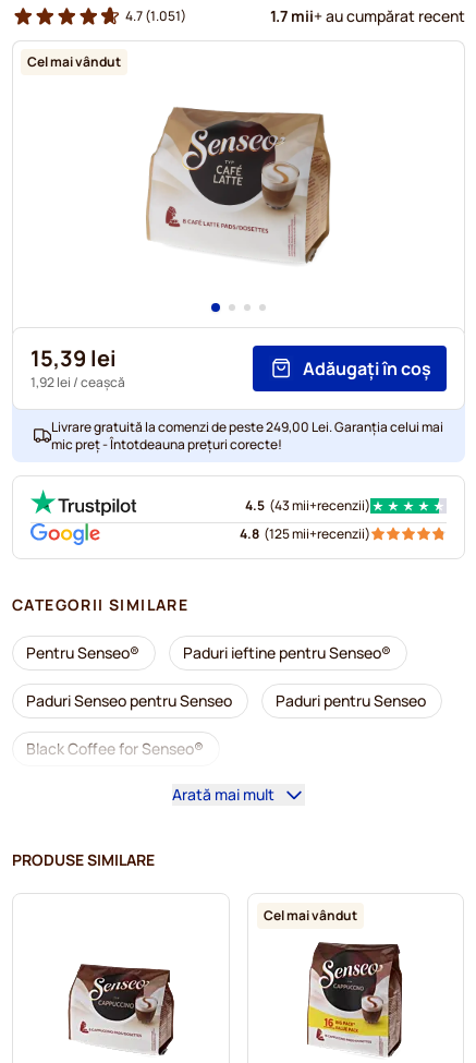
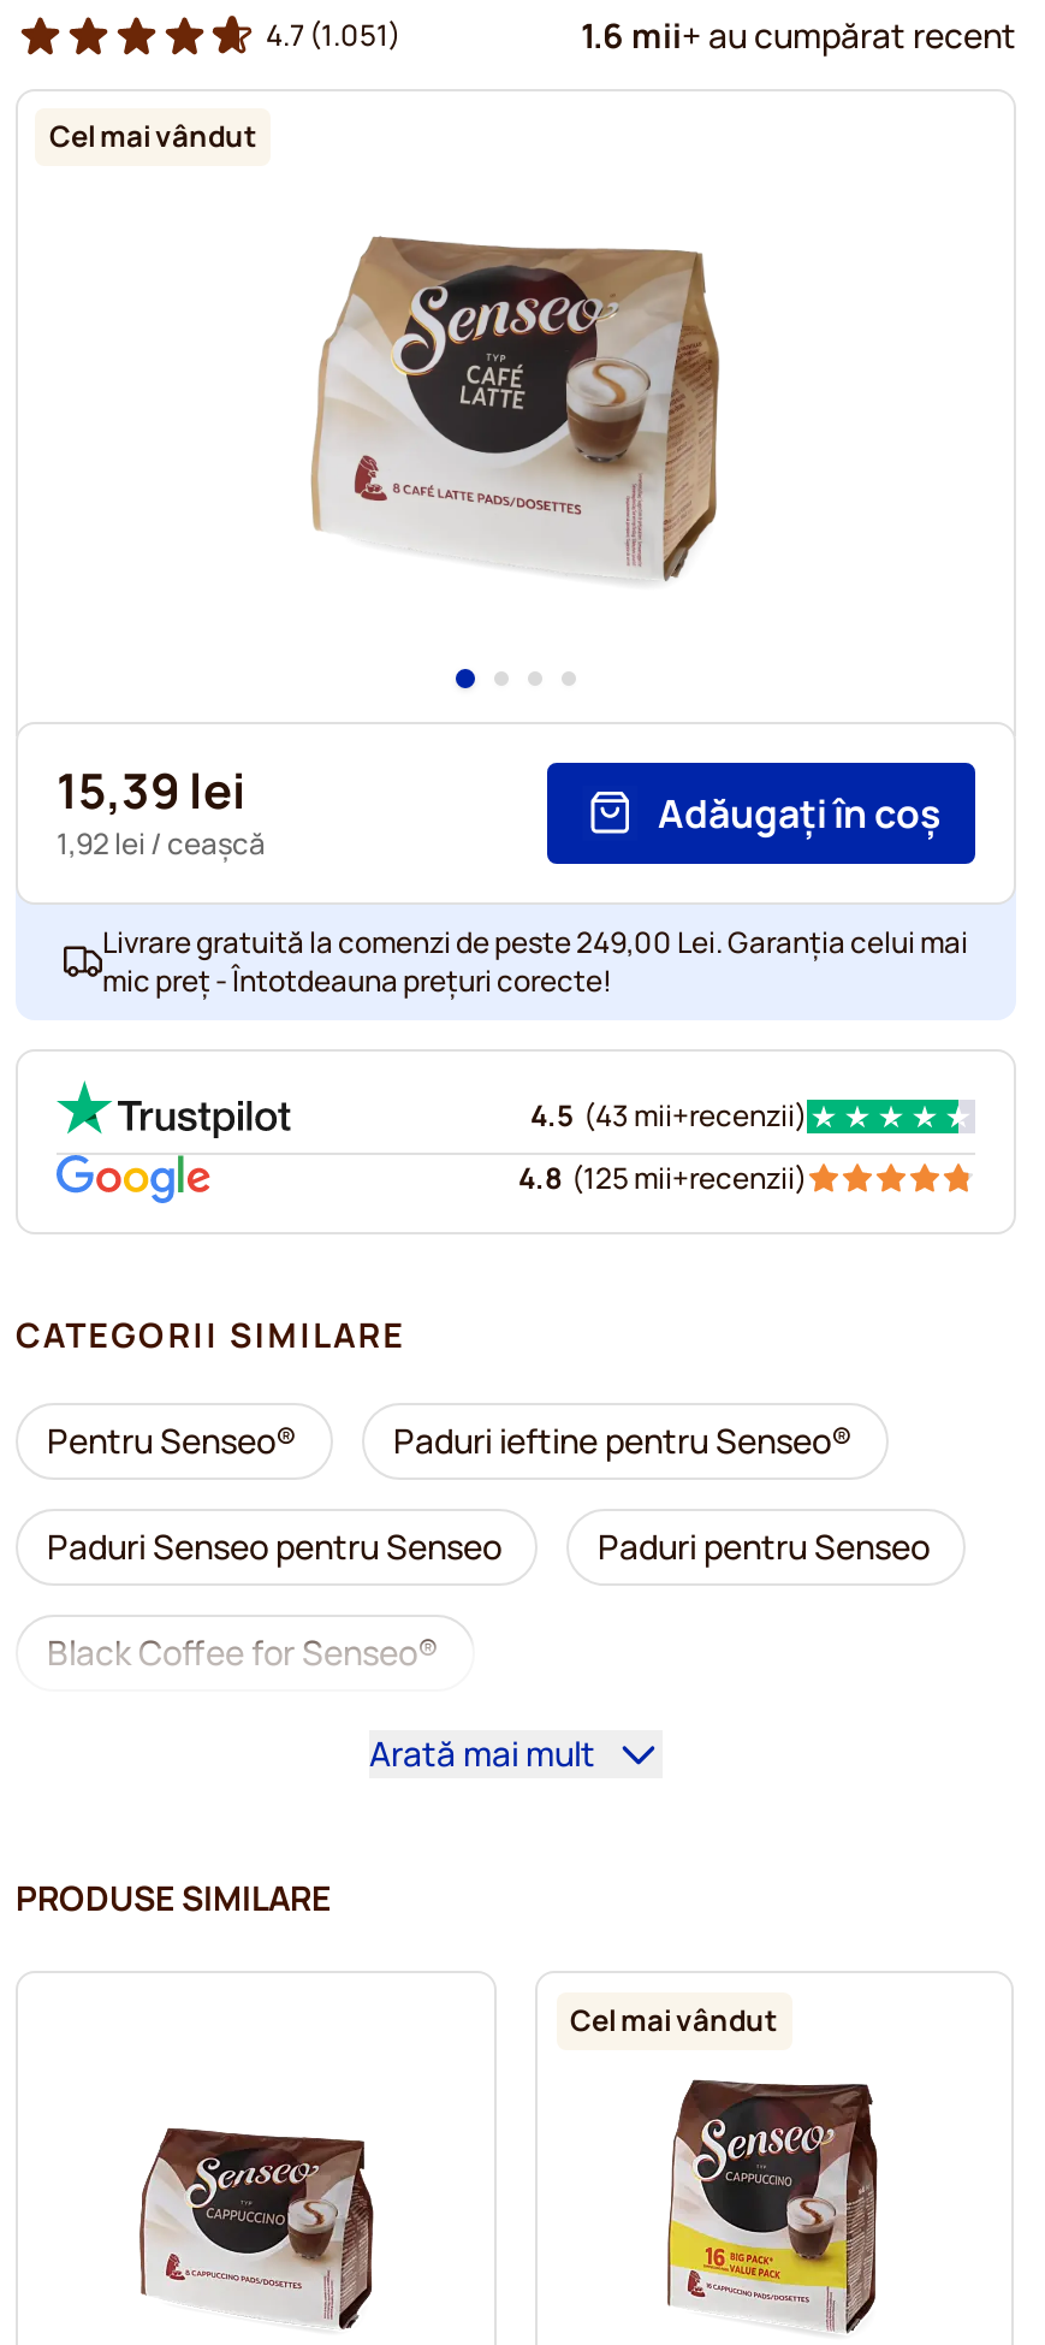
[270,5,465,26] 1.7 mii+ au cumpărat recent -> [581,12,1016,58] 1.6 mii+ au cumpărat recent

